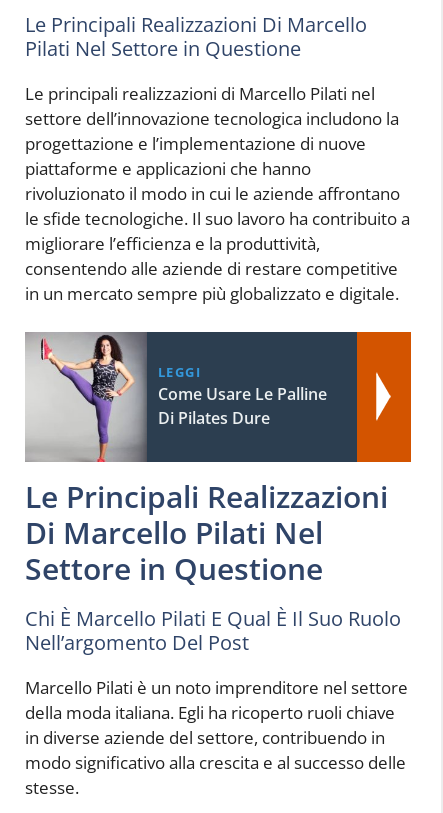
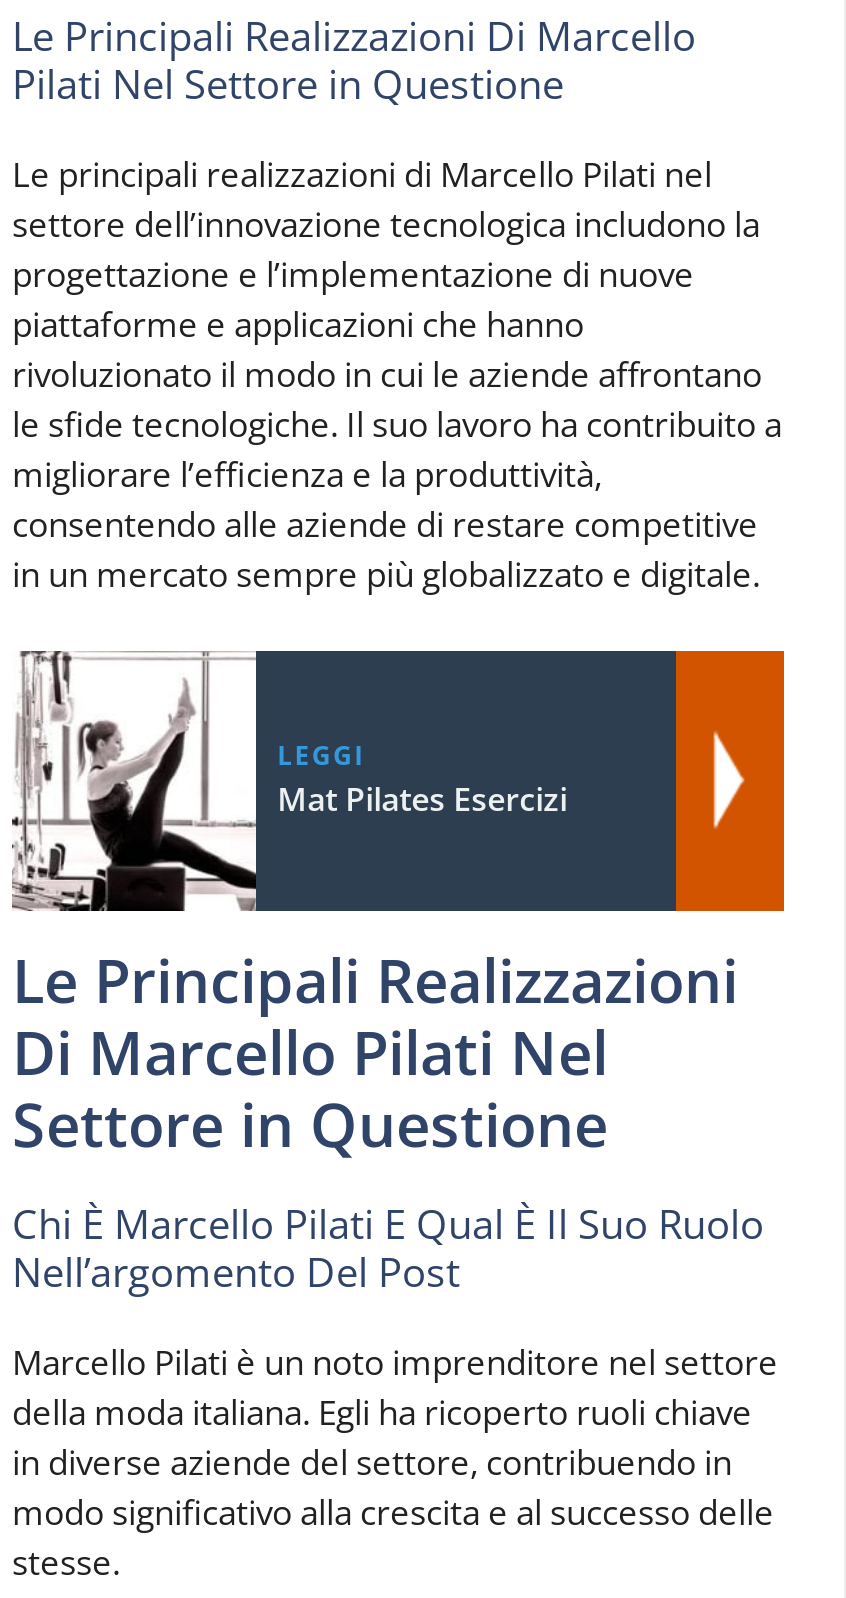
[25,331,327,463] [image] | Come Usare Le Palline | Di Pilates Dure -> [12,651,567,913] [image] | Mat Pilates Esercizi

